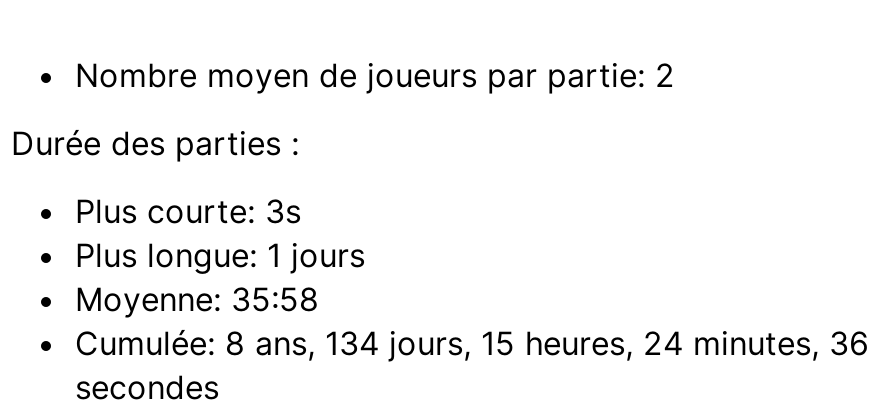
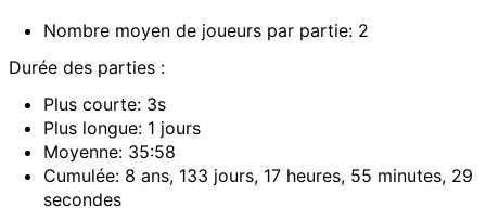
[75,323,869,363] Cumulée: 8 ans, 134 jours, 15 heures, 24 minutes, 36 -> [43,165,473,186] Cumulée: 8 ans, 133 jours, 17 heures, 55 minutes, 29

